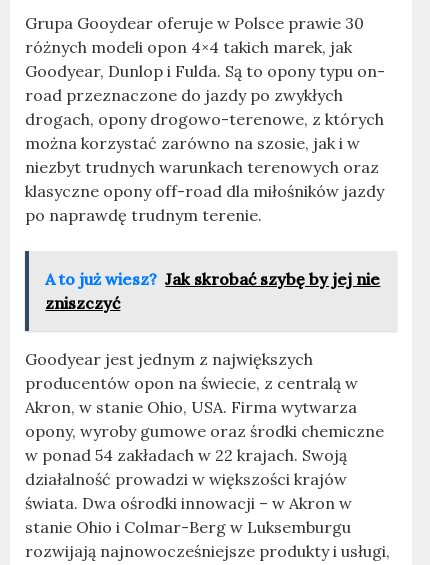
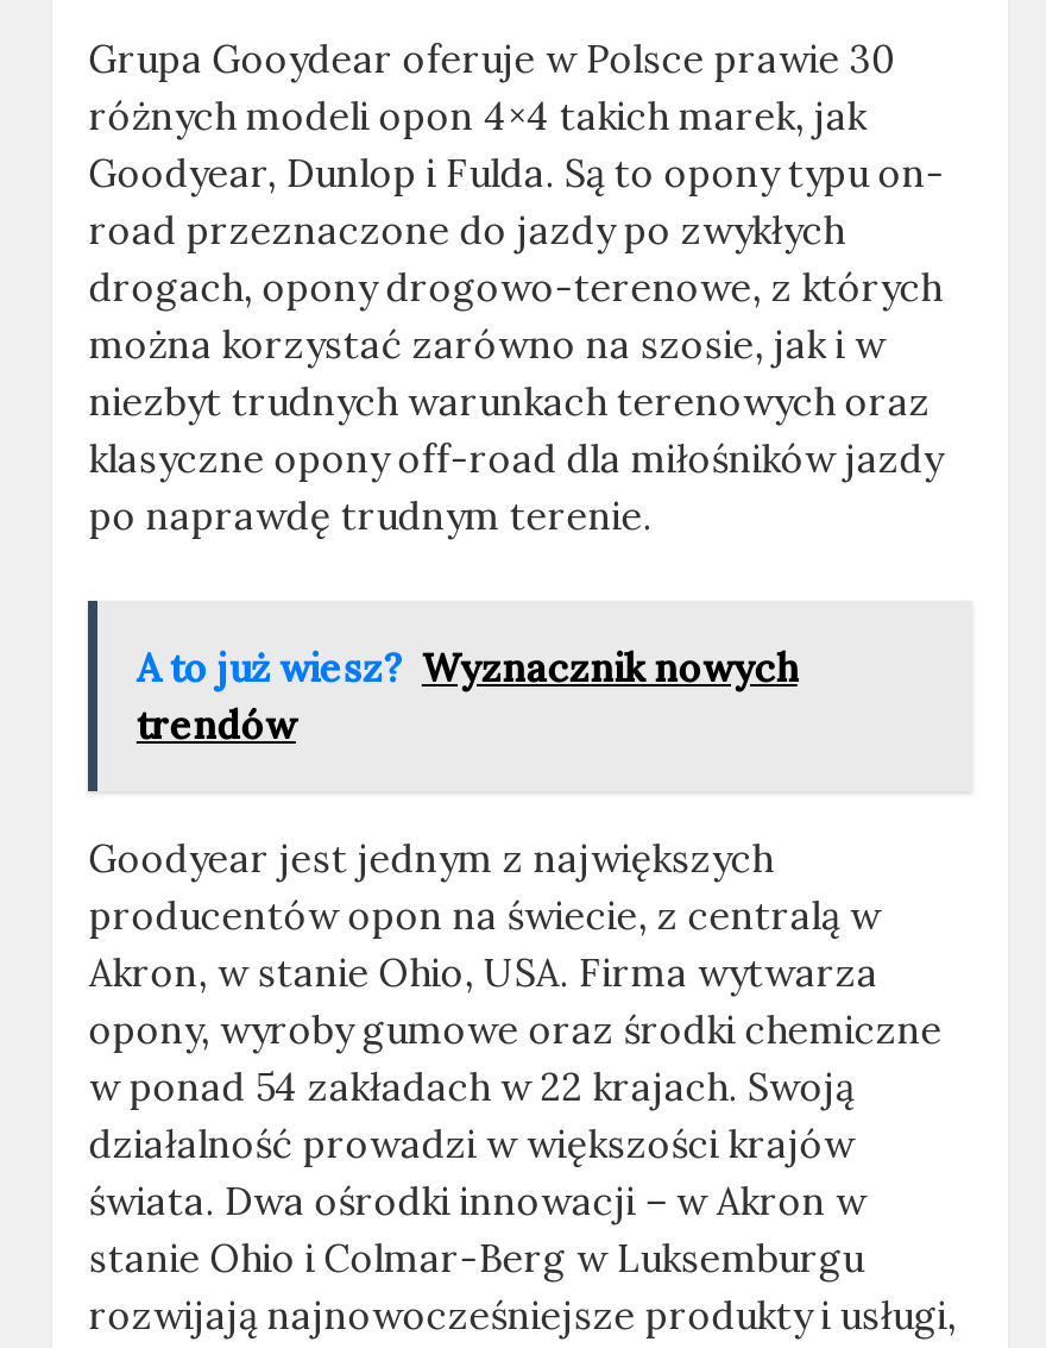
[45,269,380,313] A to już wiesz? Jak skrobać szybę by jej nie | zniszczyć -> [136,645,797,749] A to już wiesz? Wyznacznik nowych | trendów

